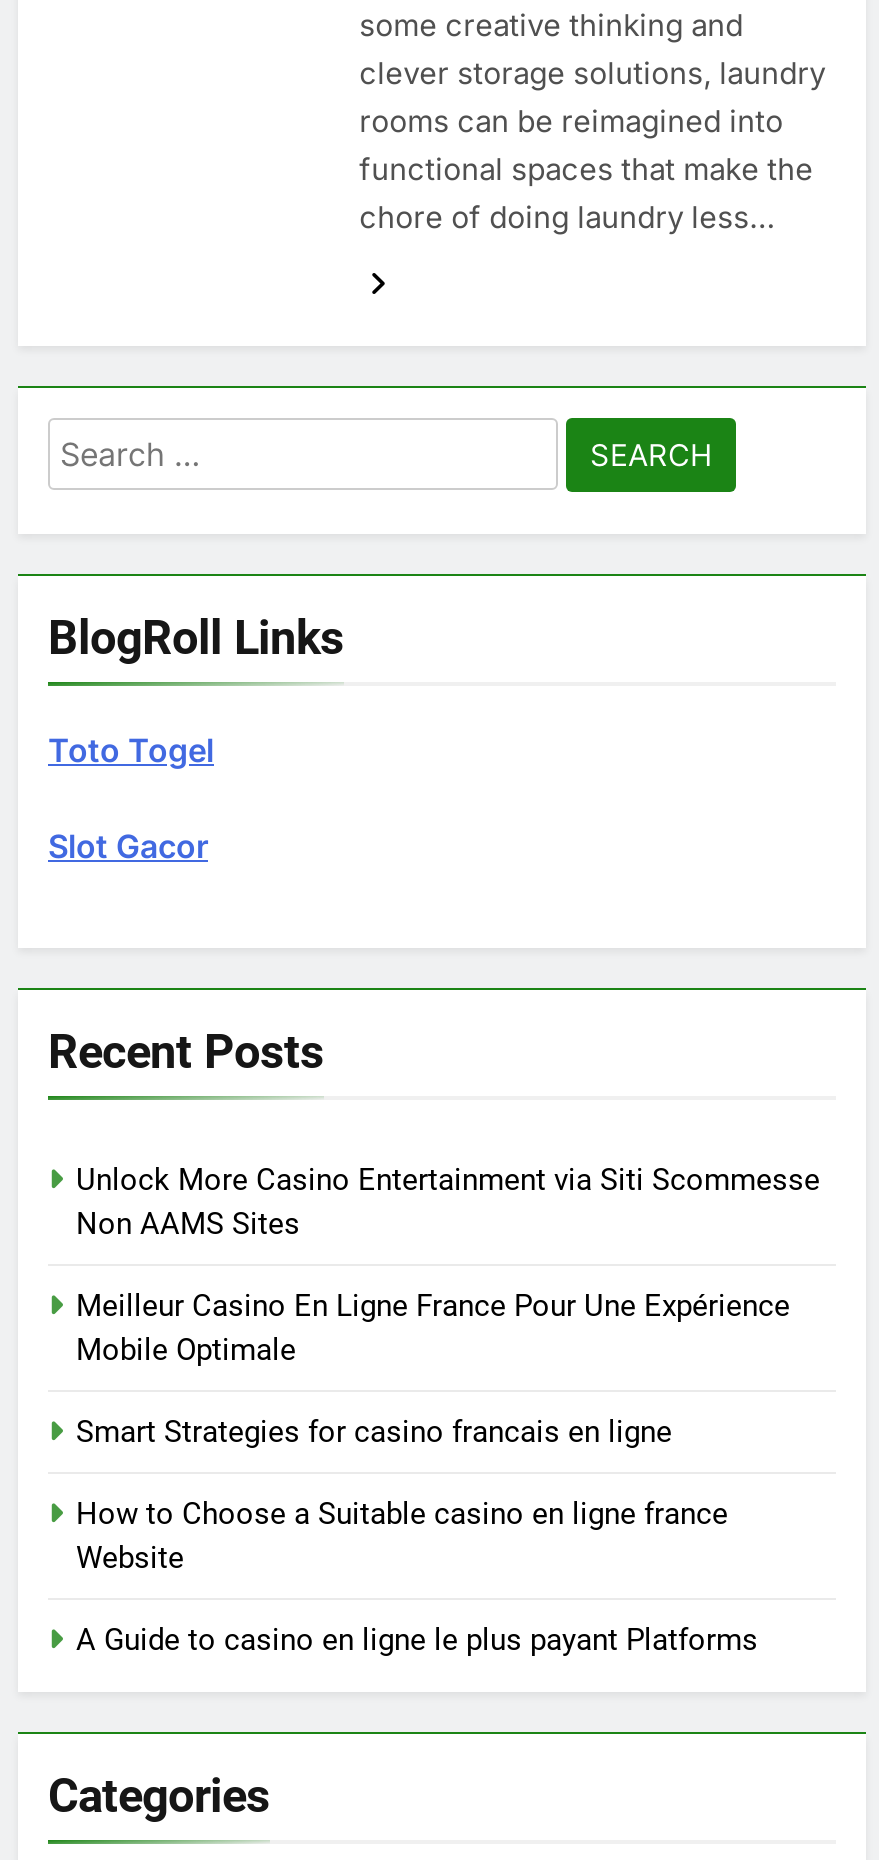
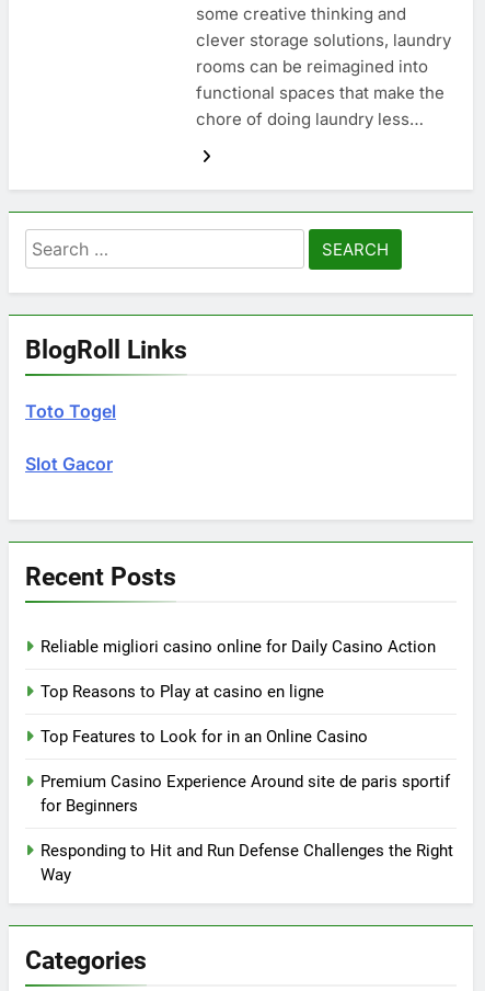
[76,1162,820,1242] Unlock More Casino Entertainment via Siti Scommesse | Non AAMS Sites -> [41,637,436,656] Reliable migliori casino online for Daily Casino Action
[76,1288,790,1368] Meilleur Casino En Ligne France Pour Une Expérience | Mobile Optimale -> [41,682,324,701] Top Reasons to Play at casino en ligne
[76,1414,672,1450] Smart Strategies for casino francais en ligne -> [41,727,368,746] Top Features to Look for in an Online Casino
[76,1496,728,1576] How to Choose a Suitable casino en ligne france | Website -> [41,772,450,815] Premium Casino Experience Around site de paris sportif | for Beginners
[76,1622,758,1658] A Guide to casino en ligne le plus payant Platforms -> [41,841,453,884] Responding to Hit and Run Defense Challenges the Right | Way

